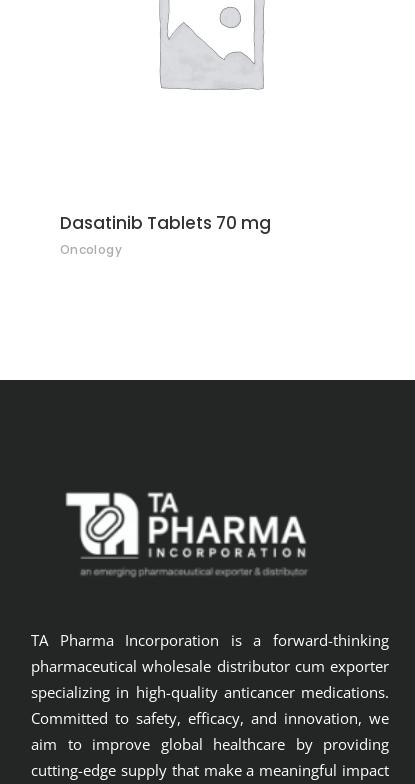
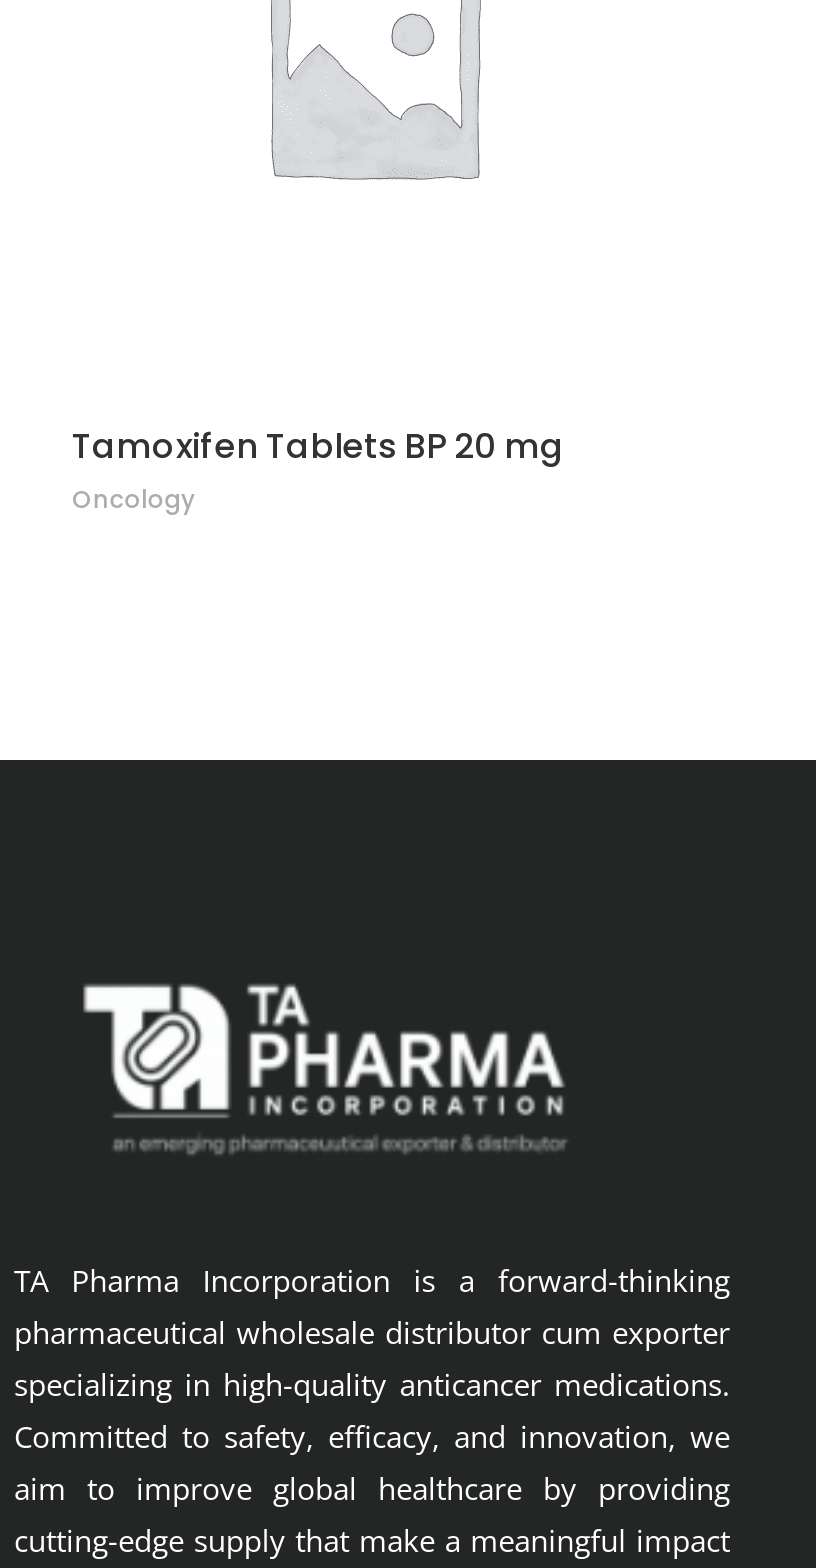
[60,211,271,235] Dasatinib Tablets 70 mg -> [72,422,564,470] Tamoxifen Tablets BP 20 mg

